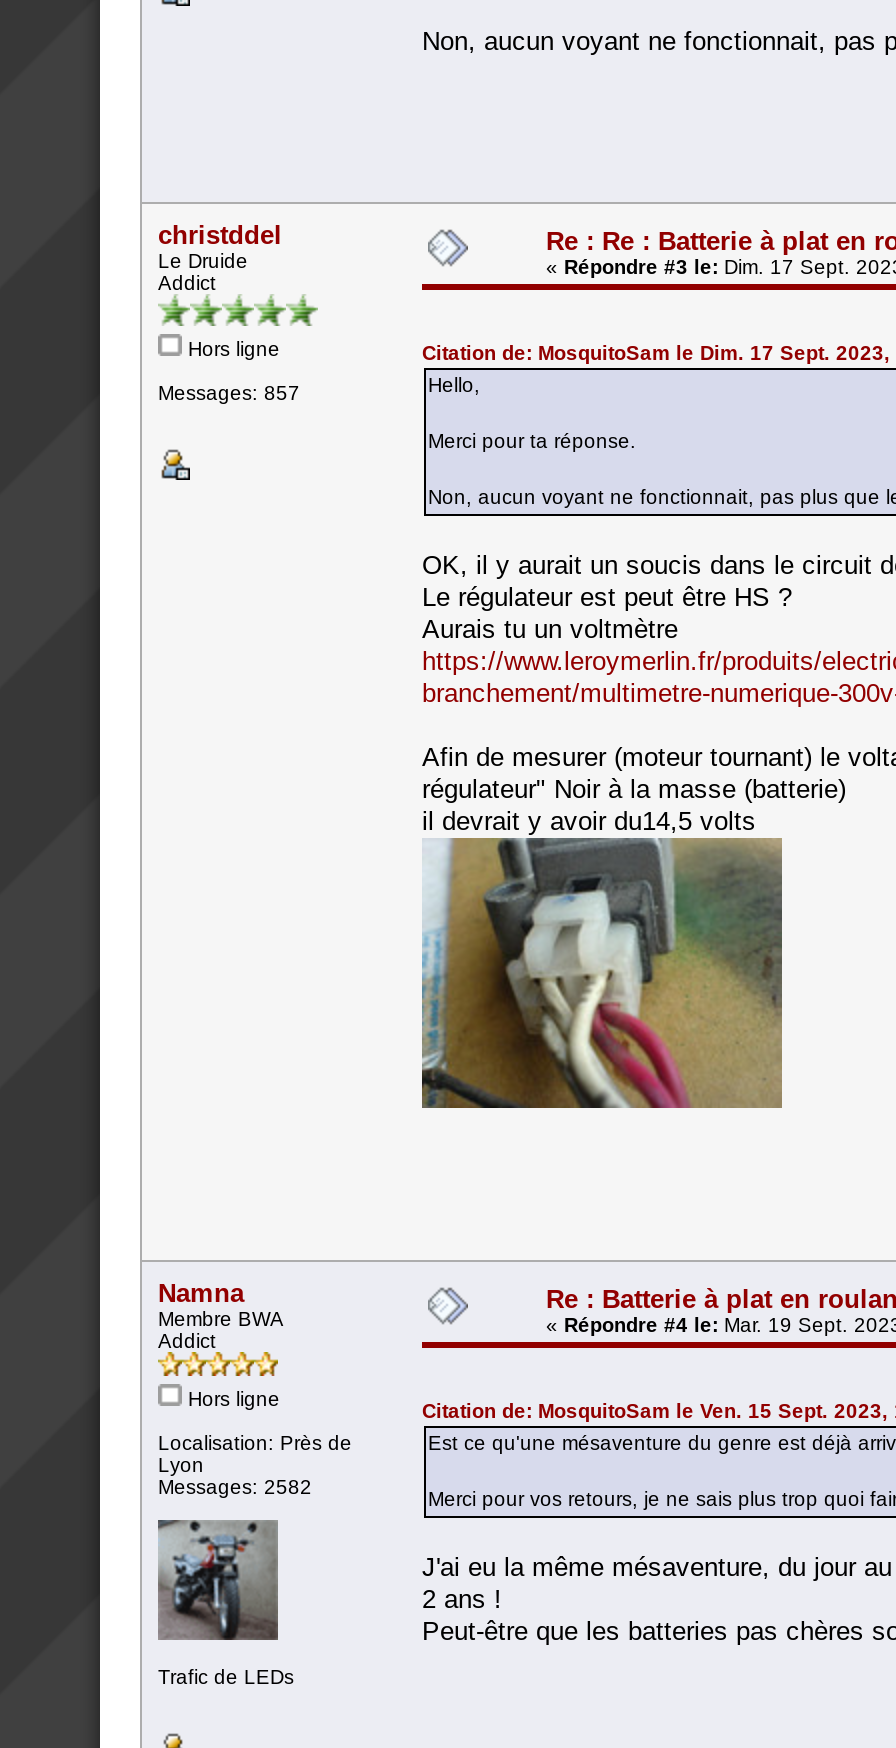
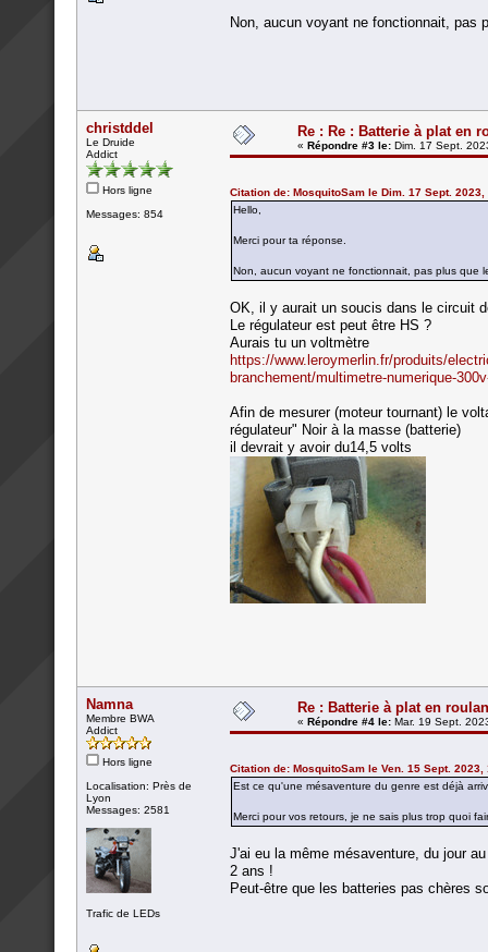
[158,381,300,403] Messages: 857 -> [86,208,163,220] Messages: 854
[158,1475,312,1497] Messages: 2582 -> [86,804,170,816] Messages: 2581

